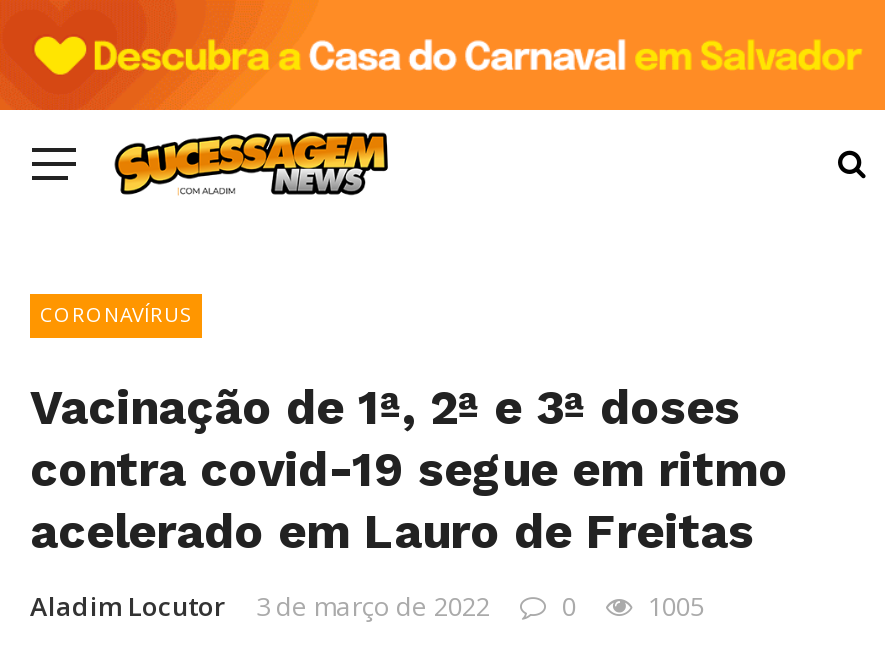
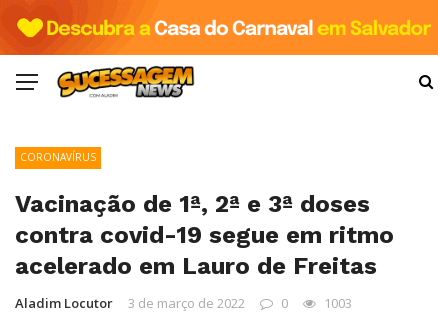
[30,589,704,625] Aladim Locutor 3 de março de 2022 0 1005 -> [15,294,352,312] Aladim Locutor 3 de março de 2022 0 1003

